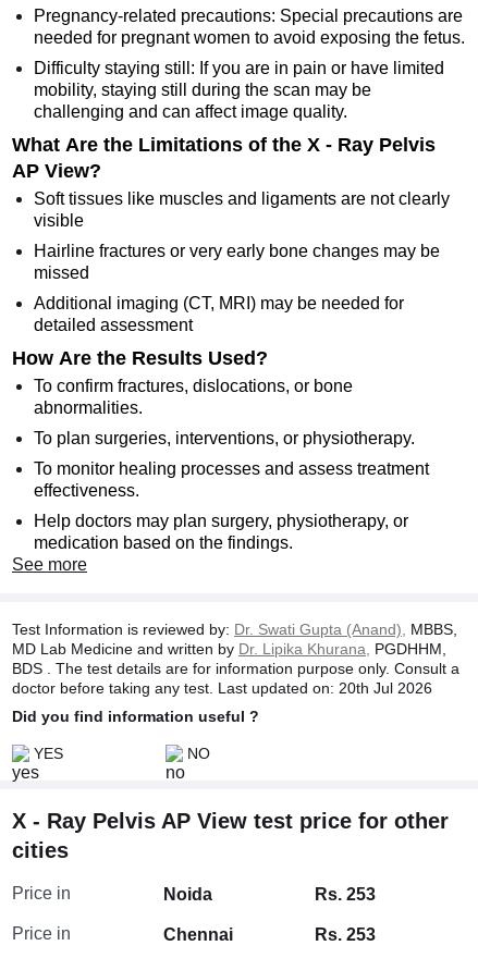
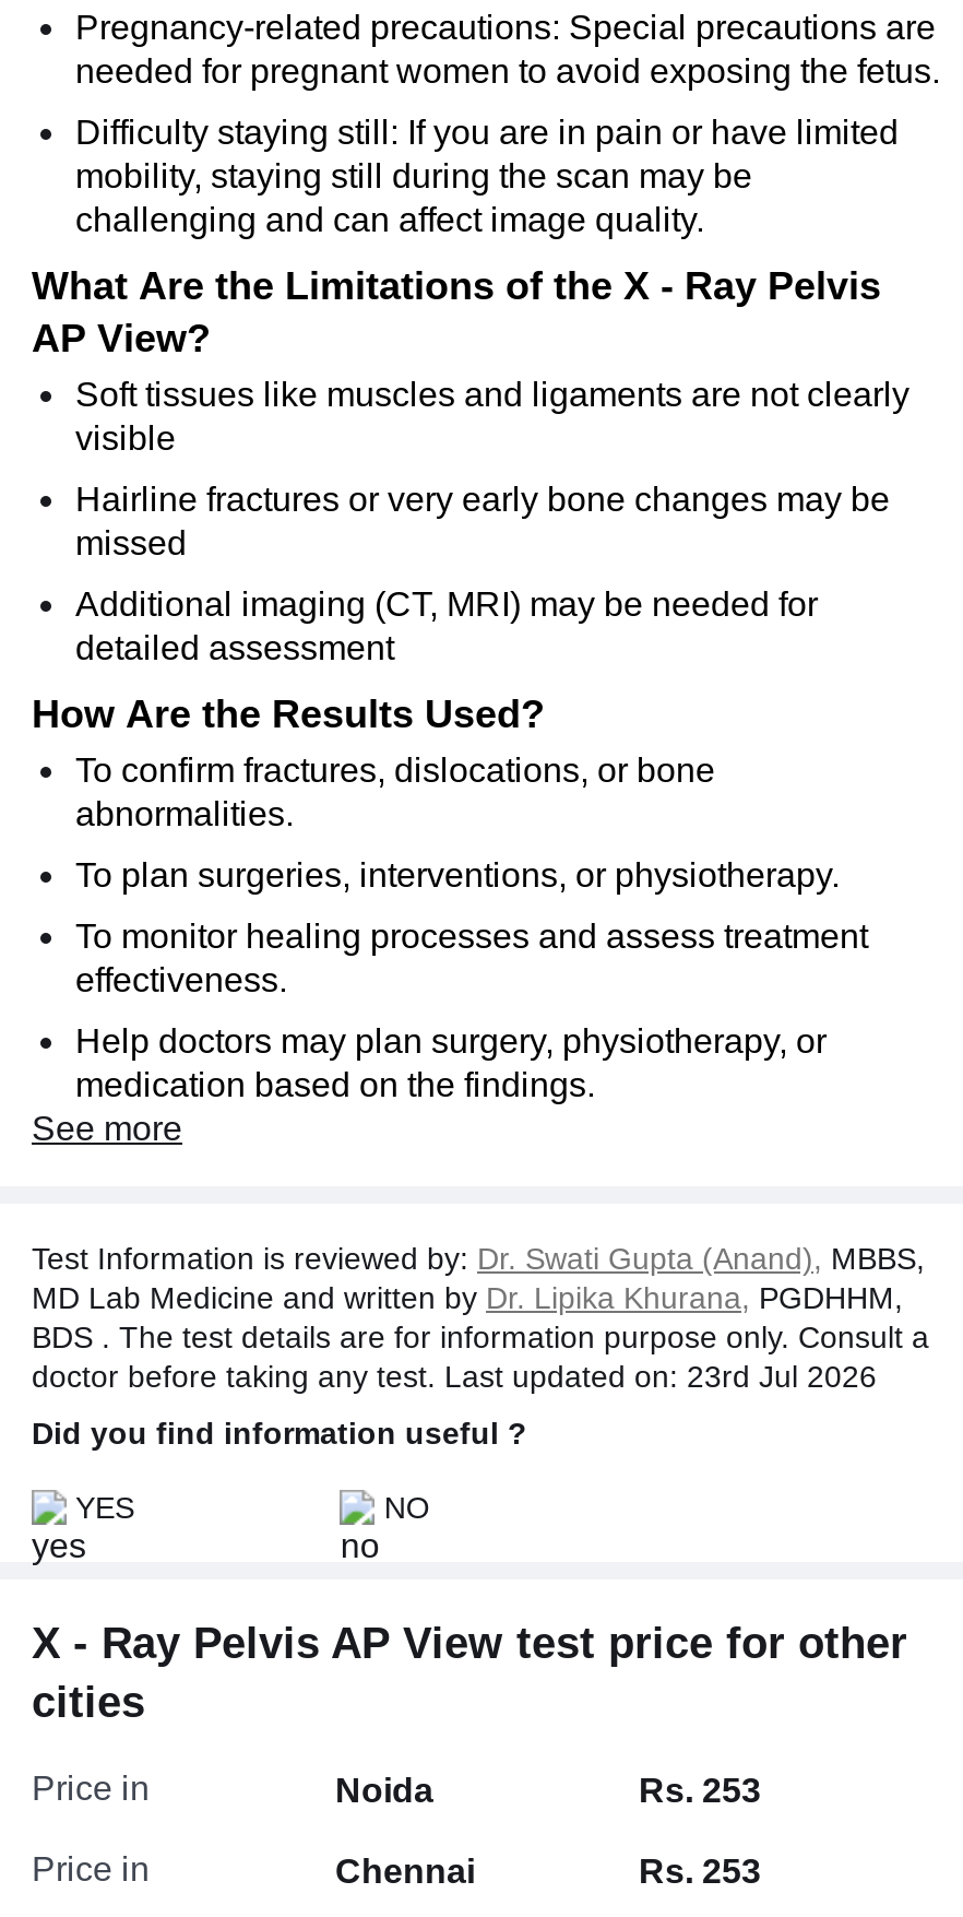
[12,680,432,697] doctor before taking any test. Last updated on: 20th Jul 2026 -> [32,1359,877,1394] doctor before taking any test. Last updated on: 23rd Jul 2026

